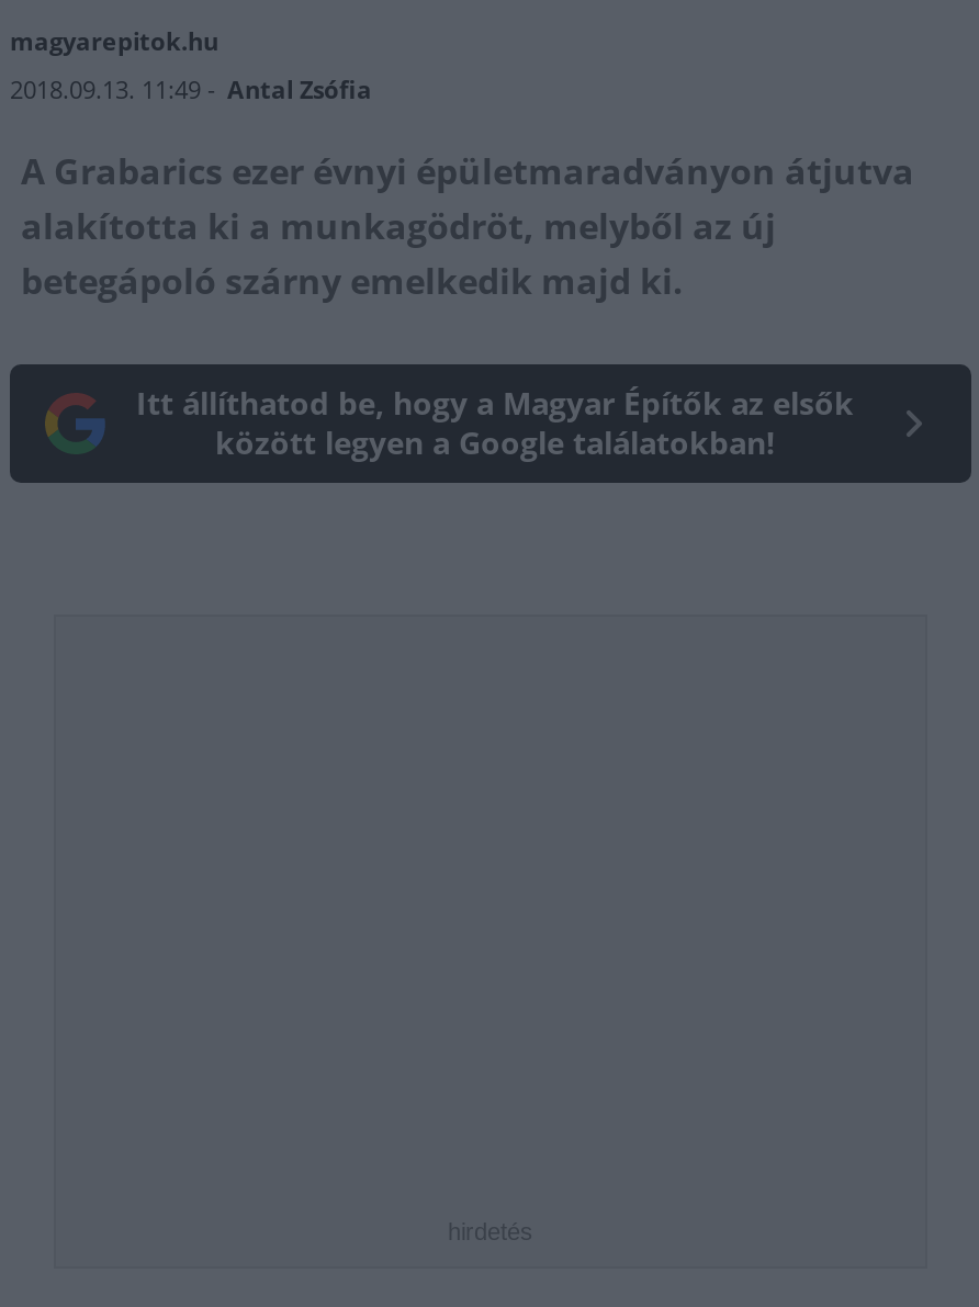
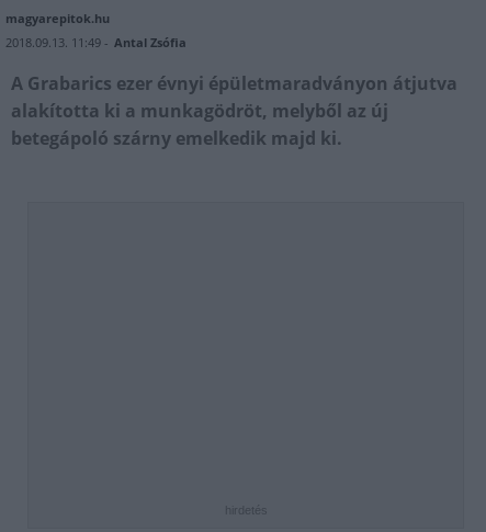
[136,382,854,464] Itt állíthatod be, hogy a Magyar Építők az elsők | között legyen a Google találatokban! -> none

